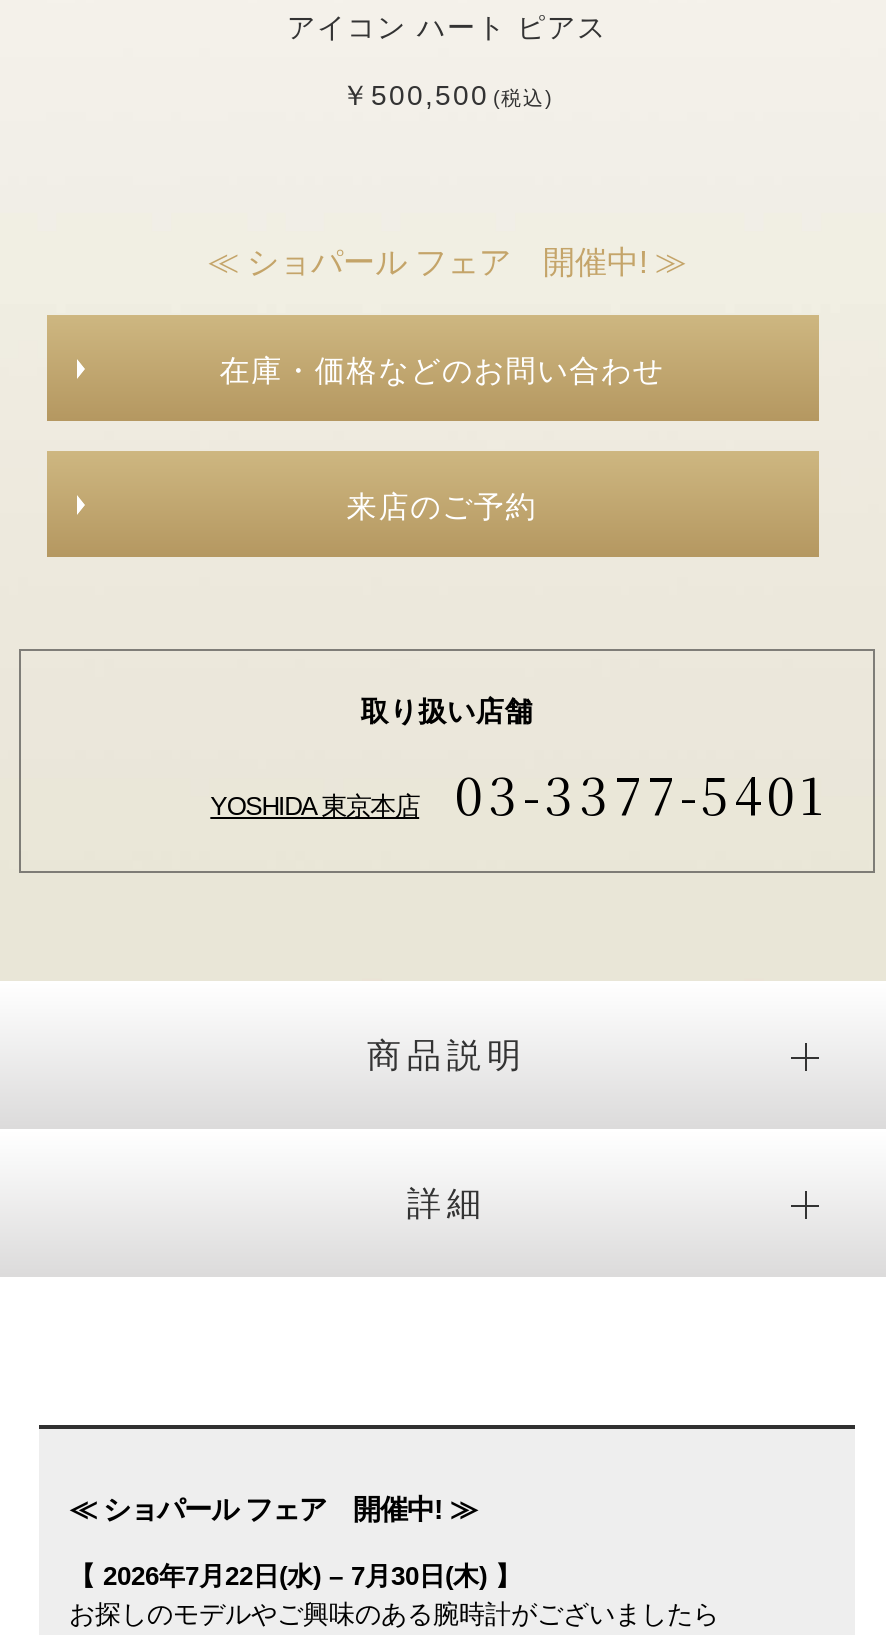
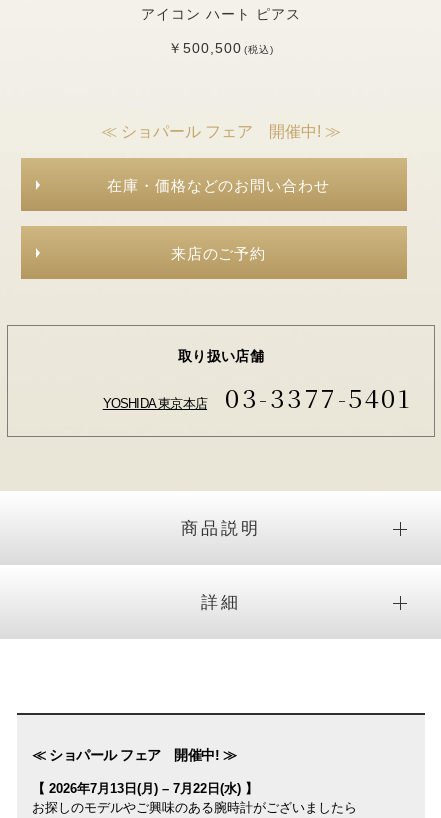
[69,1561,521,1591] 【 2026年7月22日(水) – 7月30日(木) 】 -> [32,781,258,796] 【 2026年7月13日(月) – 7月22日(水) 】

